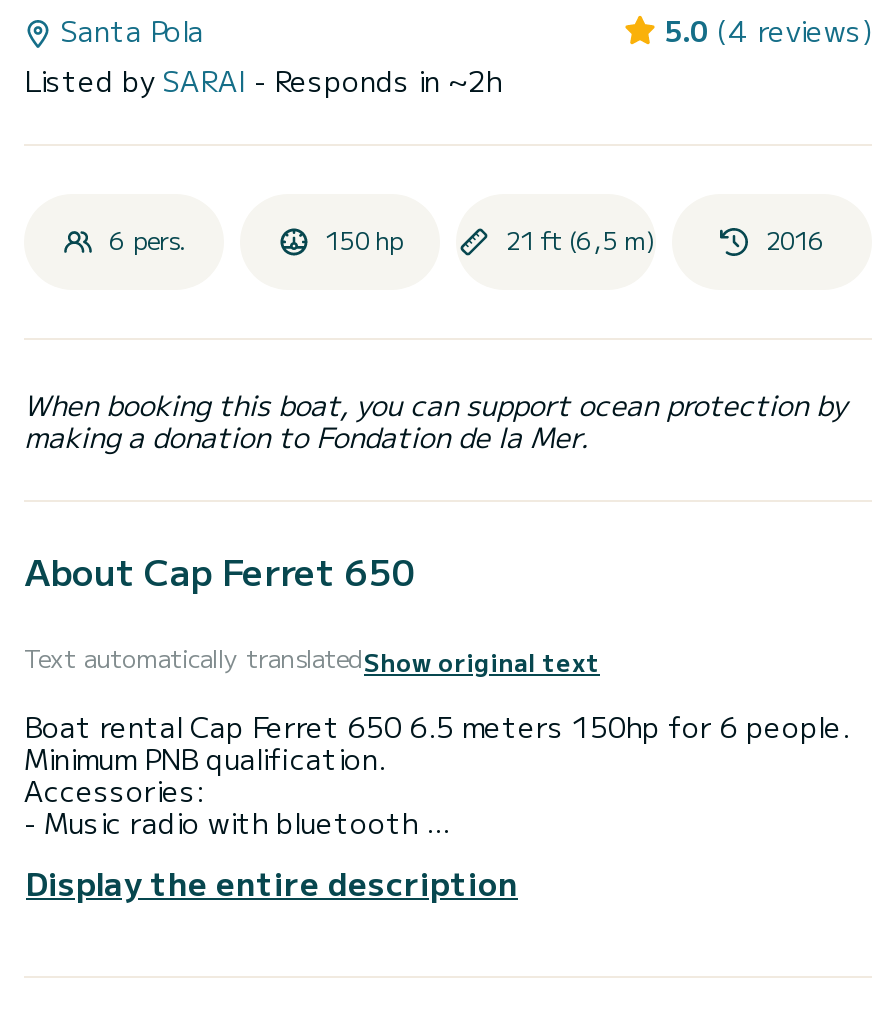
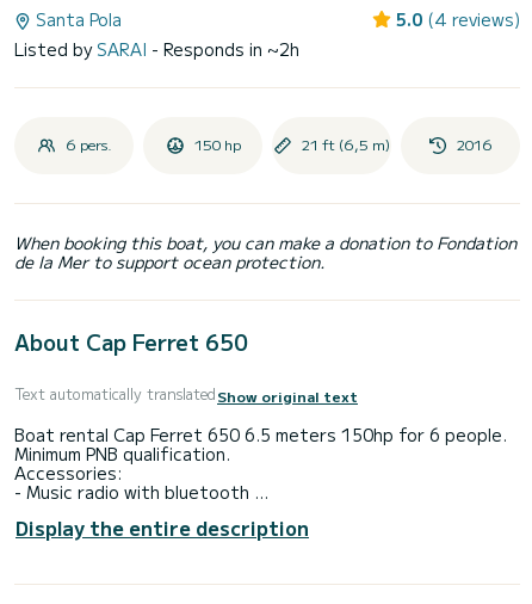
[24,385,846,457] When booking this boat, you can support ocean protection by | making a donation to Fondation de la Mer. -> [14,231,516,274] When booking this boat, you can make a donation to Fondation | de la Mer to support ocean protection.

